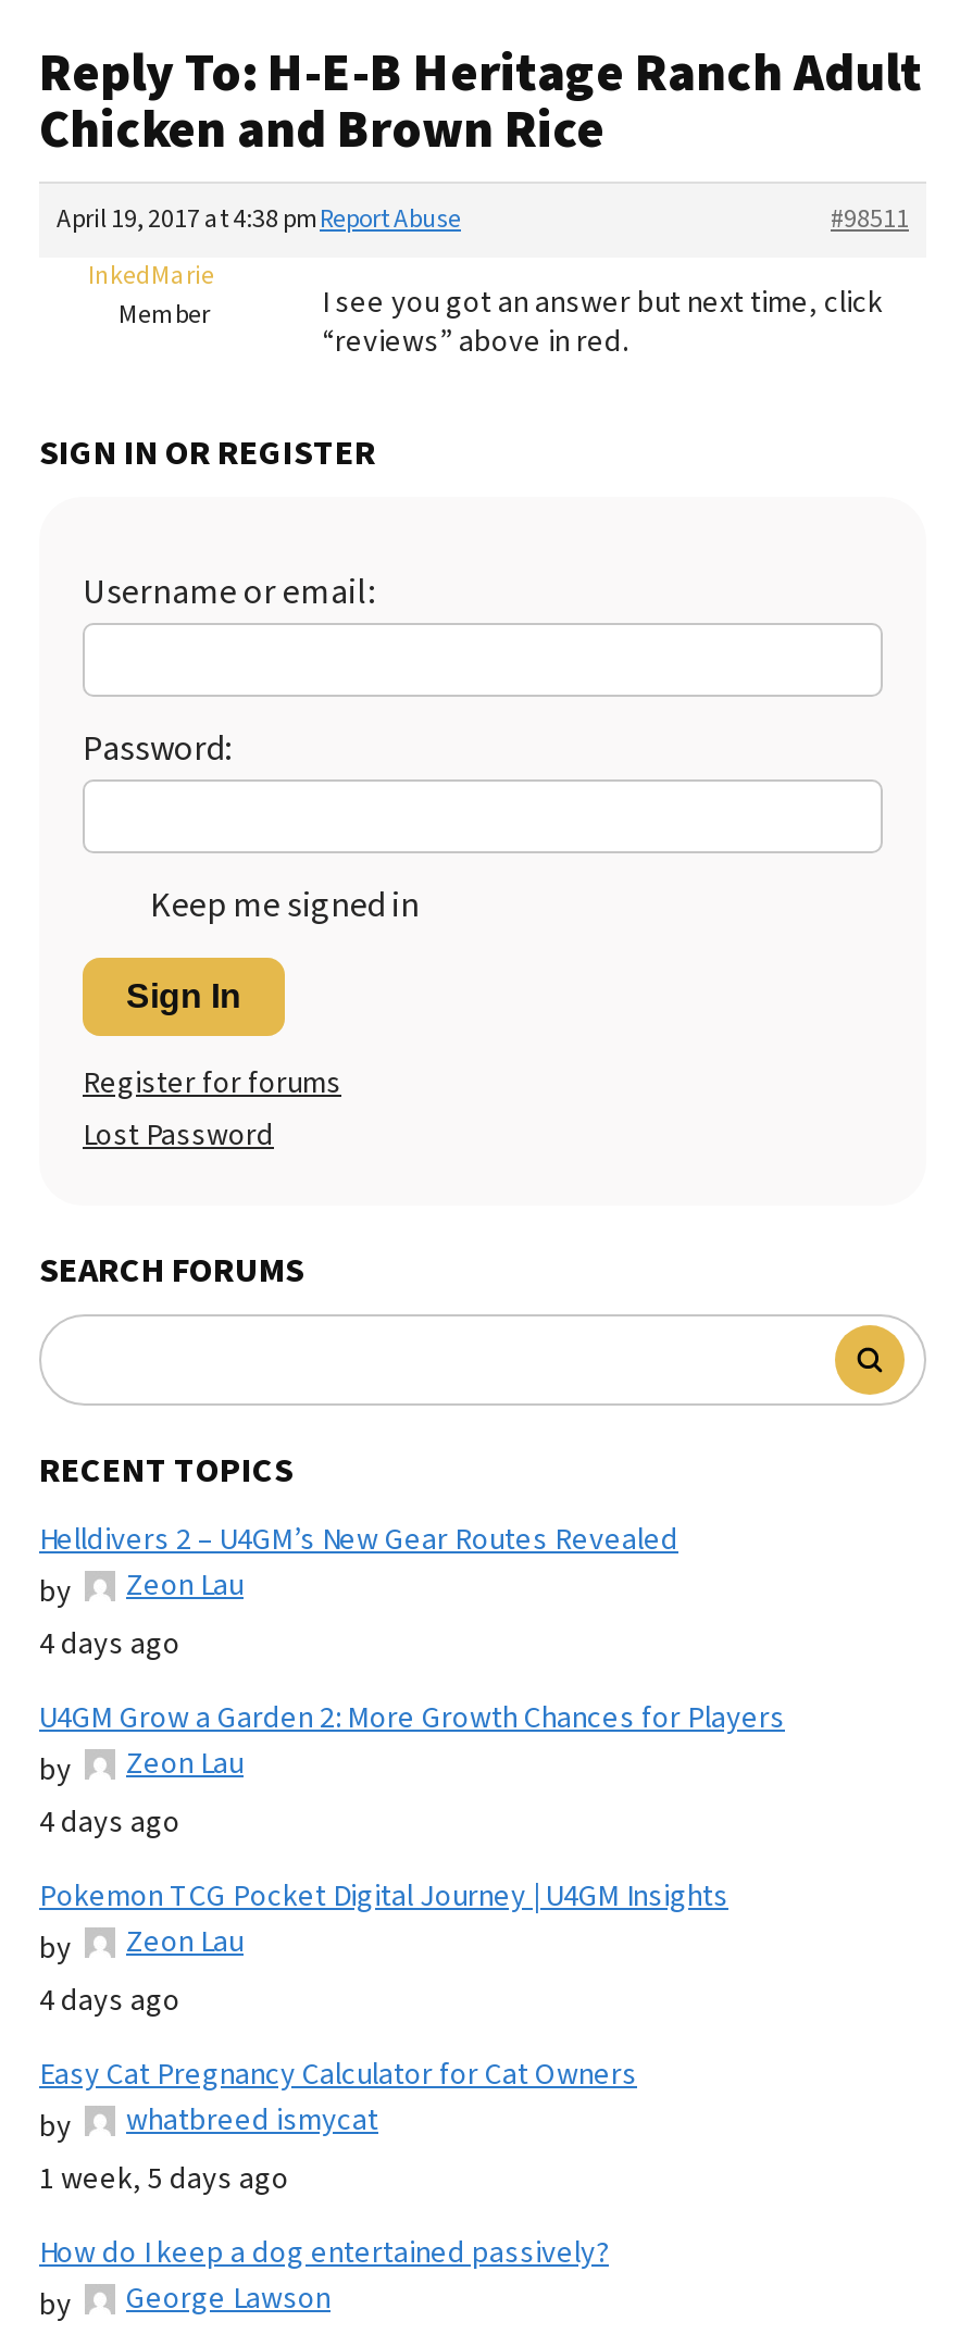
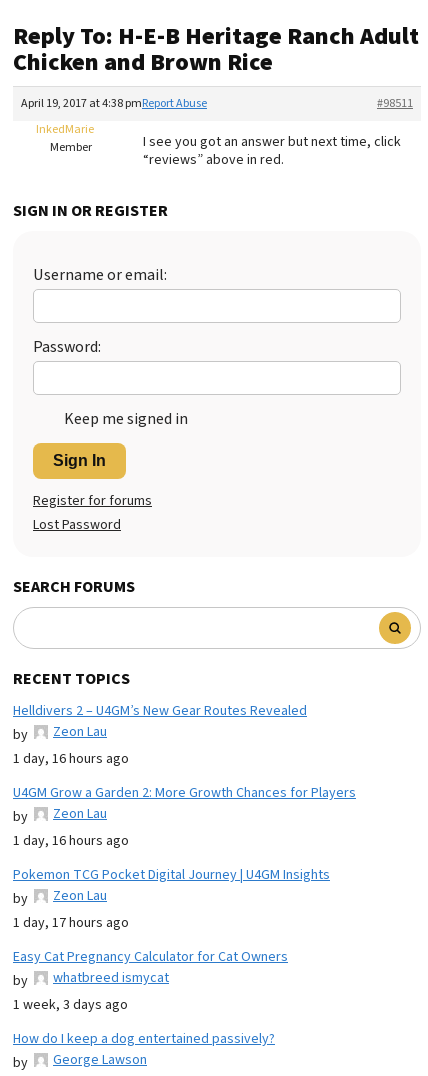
[39,1622,180,1666] 4 days ago -> [13,749,129,769] 1 day, 16 hours ago
[39,1801,180,1844] 4 days ago -> [13,831,129,851] 1 day, 16 hours ago
[39,1979,180,2022] 4 days ago -> [13,913,129,933] 1 day, 17 hours ago
[39,2157,289,2201] 1 week, 5 days ago -> [13,995,128,1015] 1 week, 3 days ago

